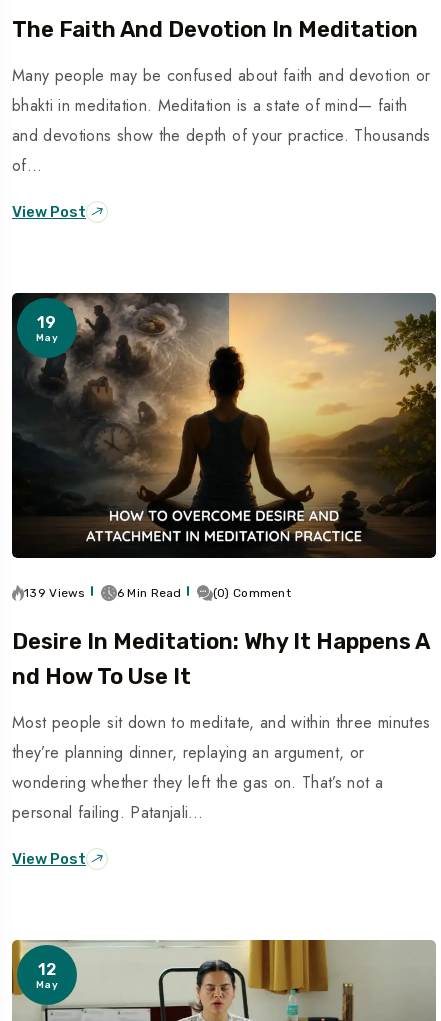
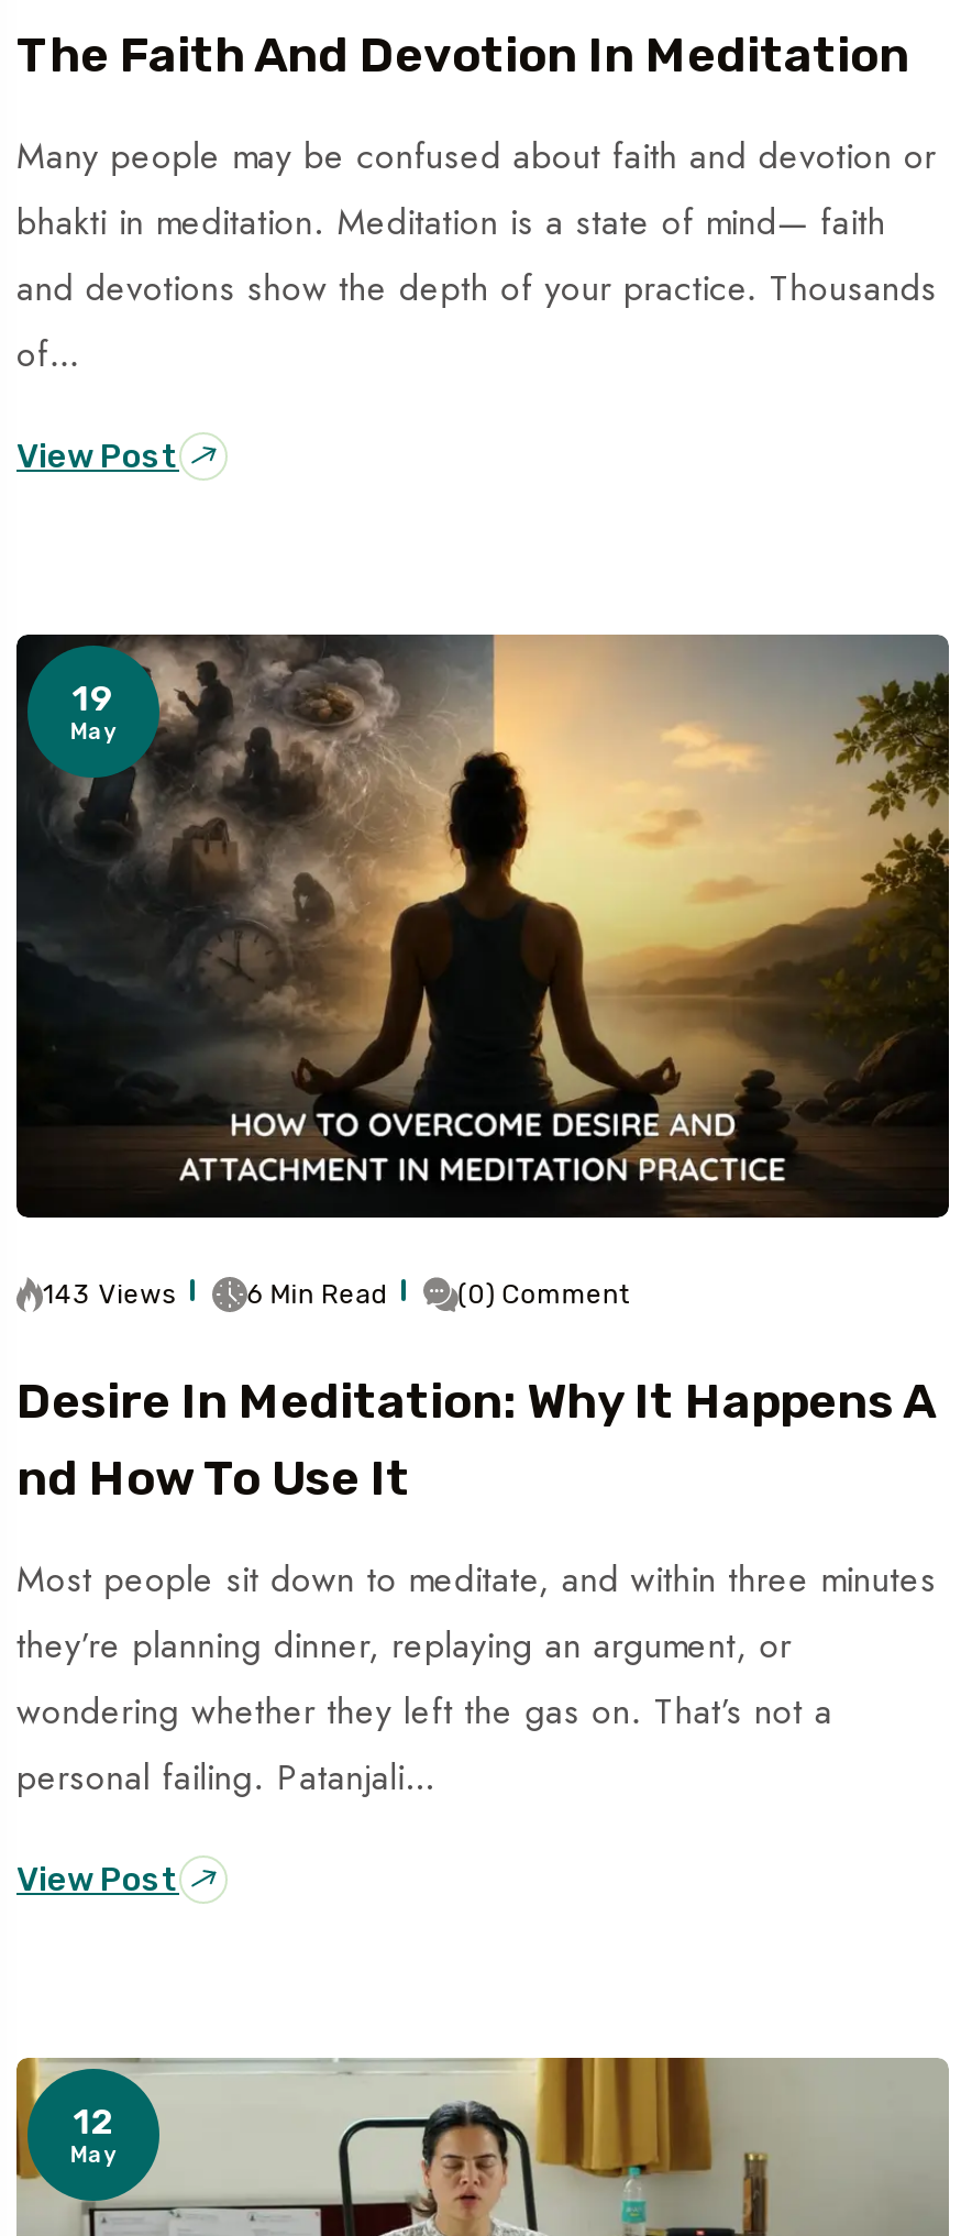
[24,586,86,600] 139 Views -> [43,1279,179,1310] 143 Views

